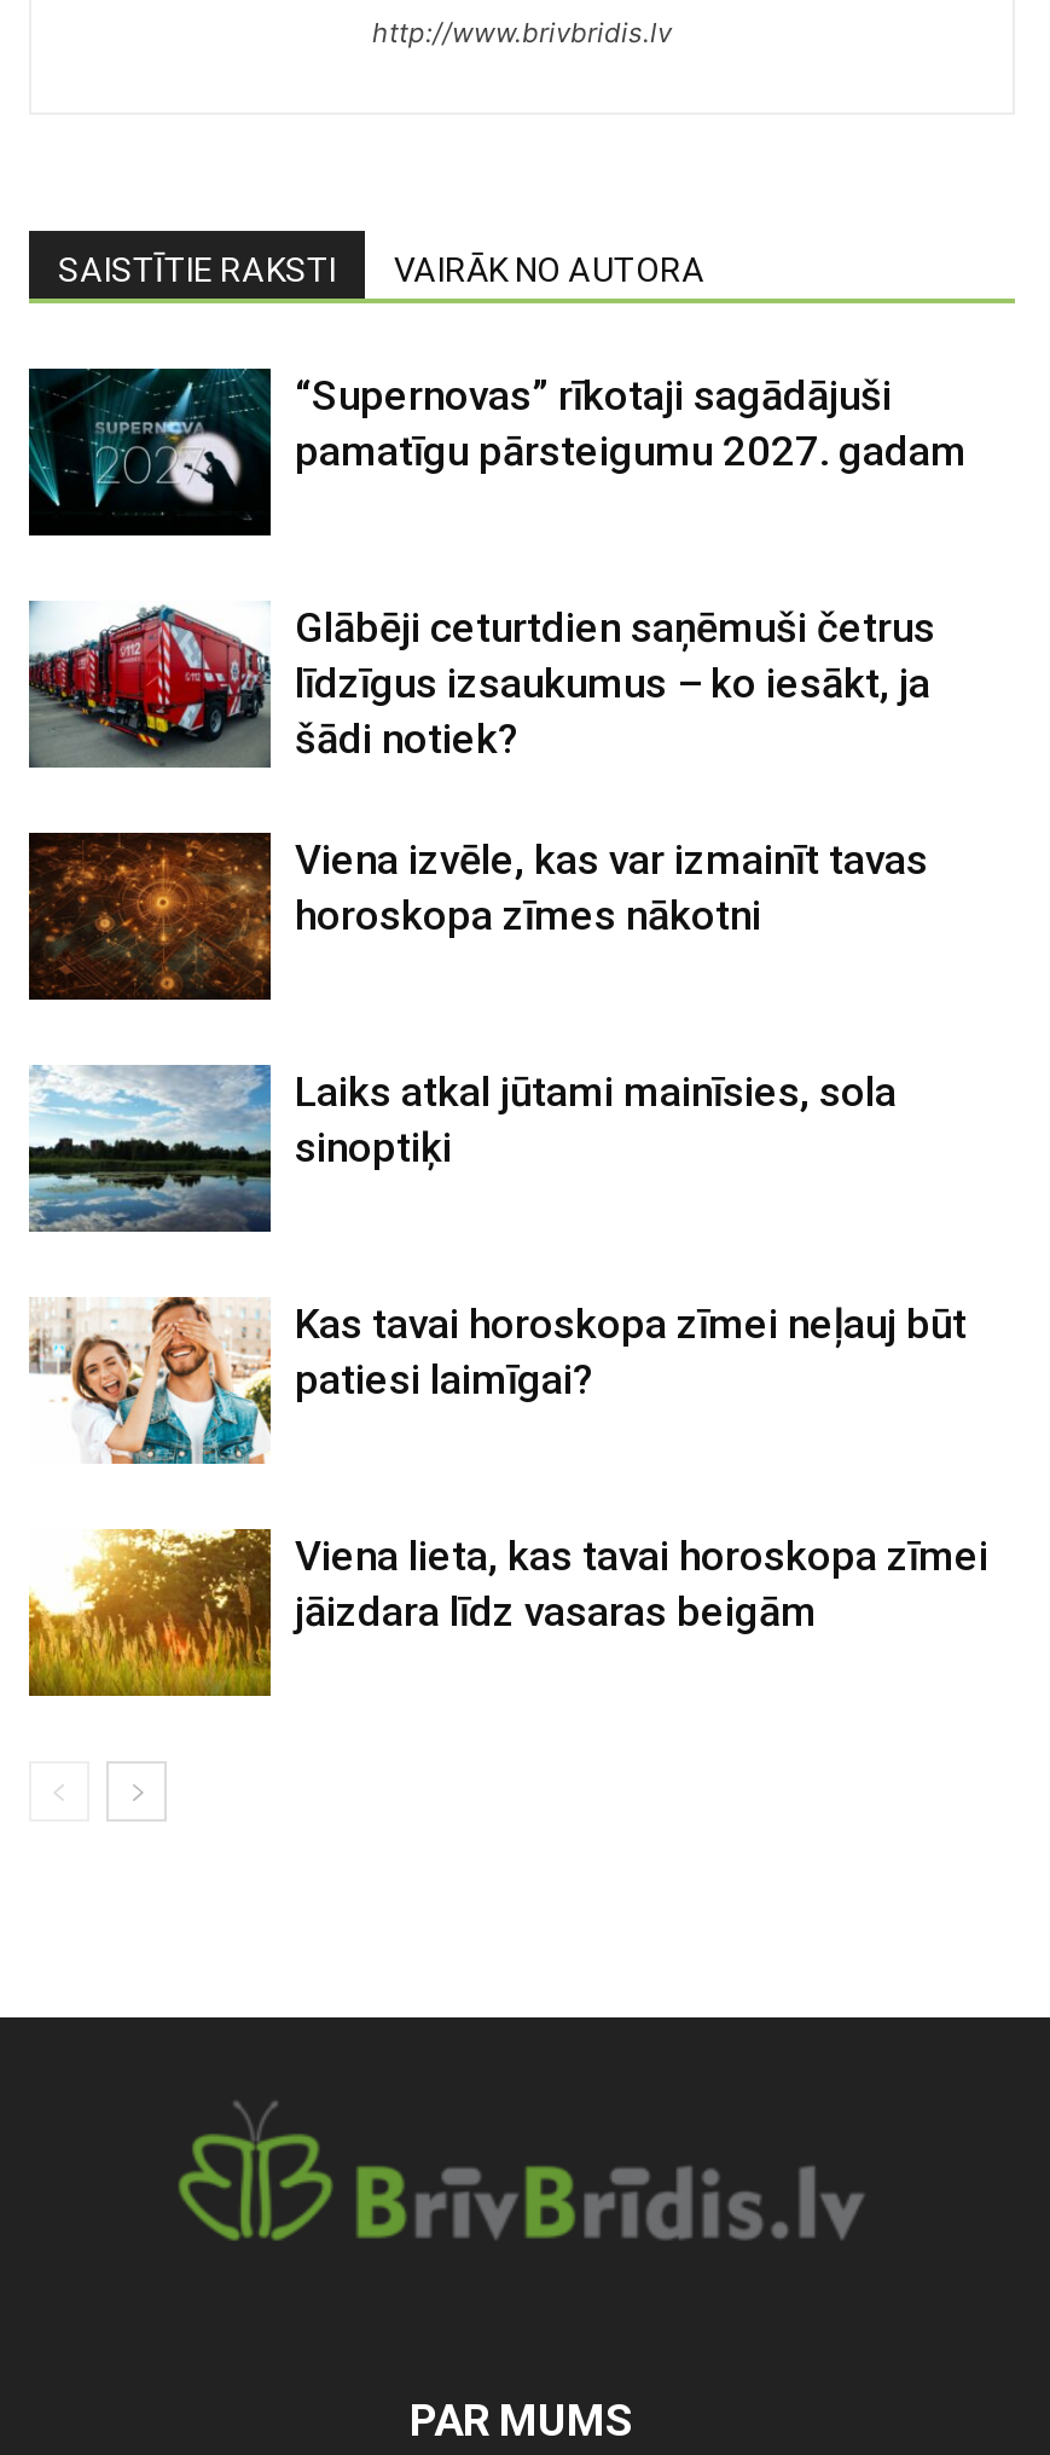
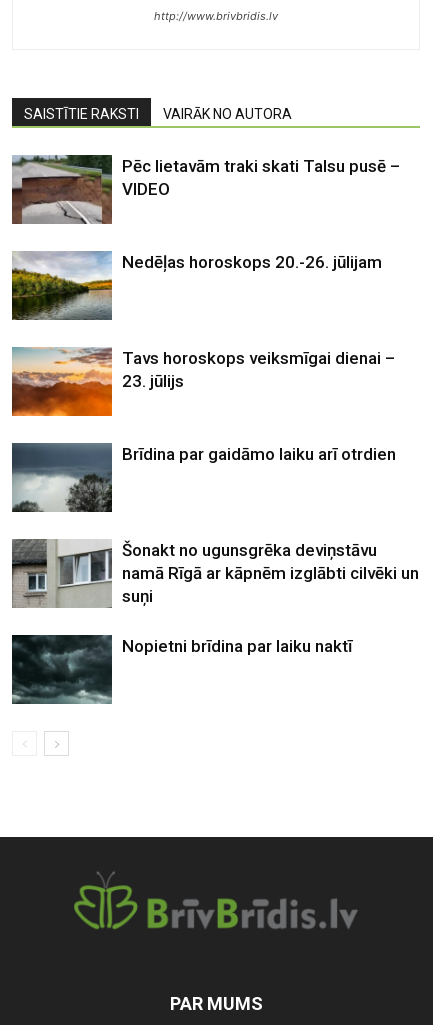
[27,366,967,538] [image] | “Supernovas” rīkotaji sagādājuši | pamatīgu pārsteigumu 2027. gadam -> [11,155,400,225] [image] | Pēc lietavām traki skati Talsu pusē – | VIDEO
[27,601,935,768] [image] | Glābēji ceturtdien saņēmuši četrus | līdzīgus izsaukumus – ko iesākt, ja | šādi notiek? -> [11,250,382,320] [image] | Nedēļas horoskops 20.-26. jūlijam
[27,830,928,1002] [image] | Viena izvēle, kas var izmainīt tavas | horoskopa zīmes nākotni -> [11,346,395,417] [image] | Tavs horoskops veiksmīgai dienai – | 23. jūlijs
[29,1065,897,1232] [image] | Laiks atkal jūtami mainīsies, sola | sinoptiķi -> [11,442,396,513] [image] | Brīdina par gaidāmo laiku arī otrdien
[29,1295,967,1466] [image] | Kas tavai horoskopa zīmei neļauj būt | patiesi laimīgai? -> [11,538,419,609] [image] | Šonakt no ugunsgrēka deviņstāvu | namā Rīgā ar kāpnēm izglābti cilvēki un | suņi
[27,1527,988,1698] [image] | Viena lieta, kas tavai horoskopa zīmei | jāizdara līdz vasaras beigām -> [11,634,352,705] [image] | Nopietni brīdina par laiku naktī

